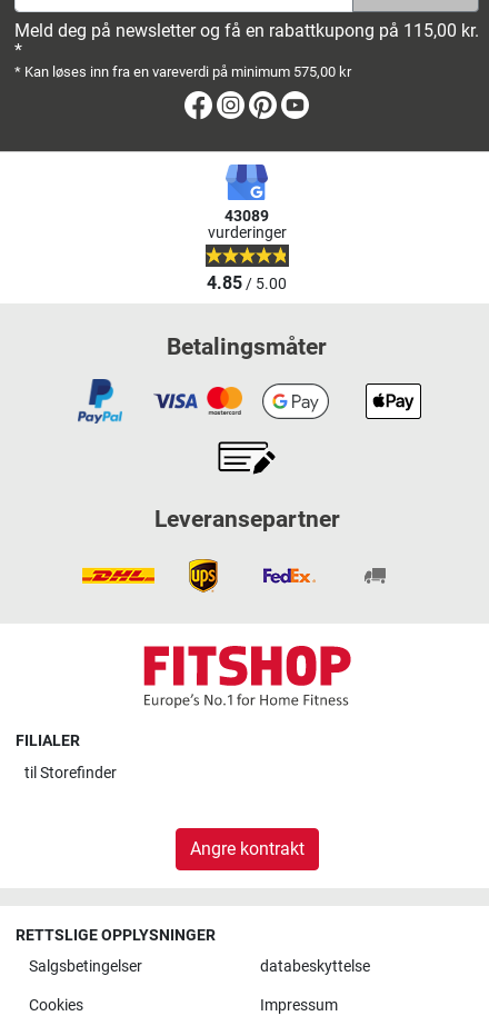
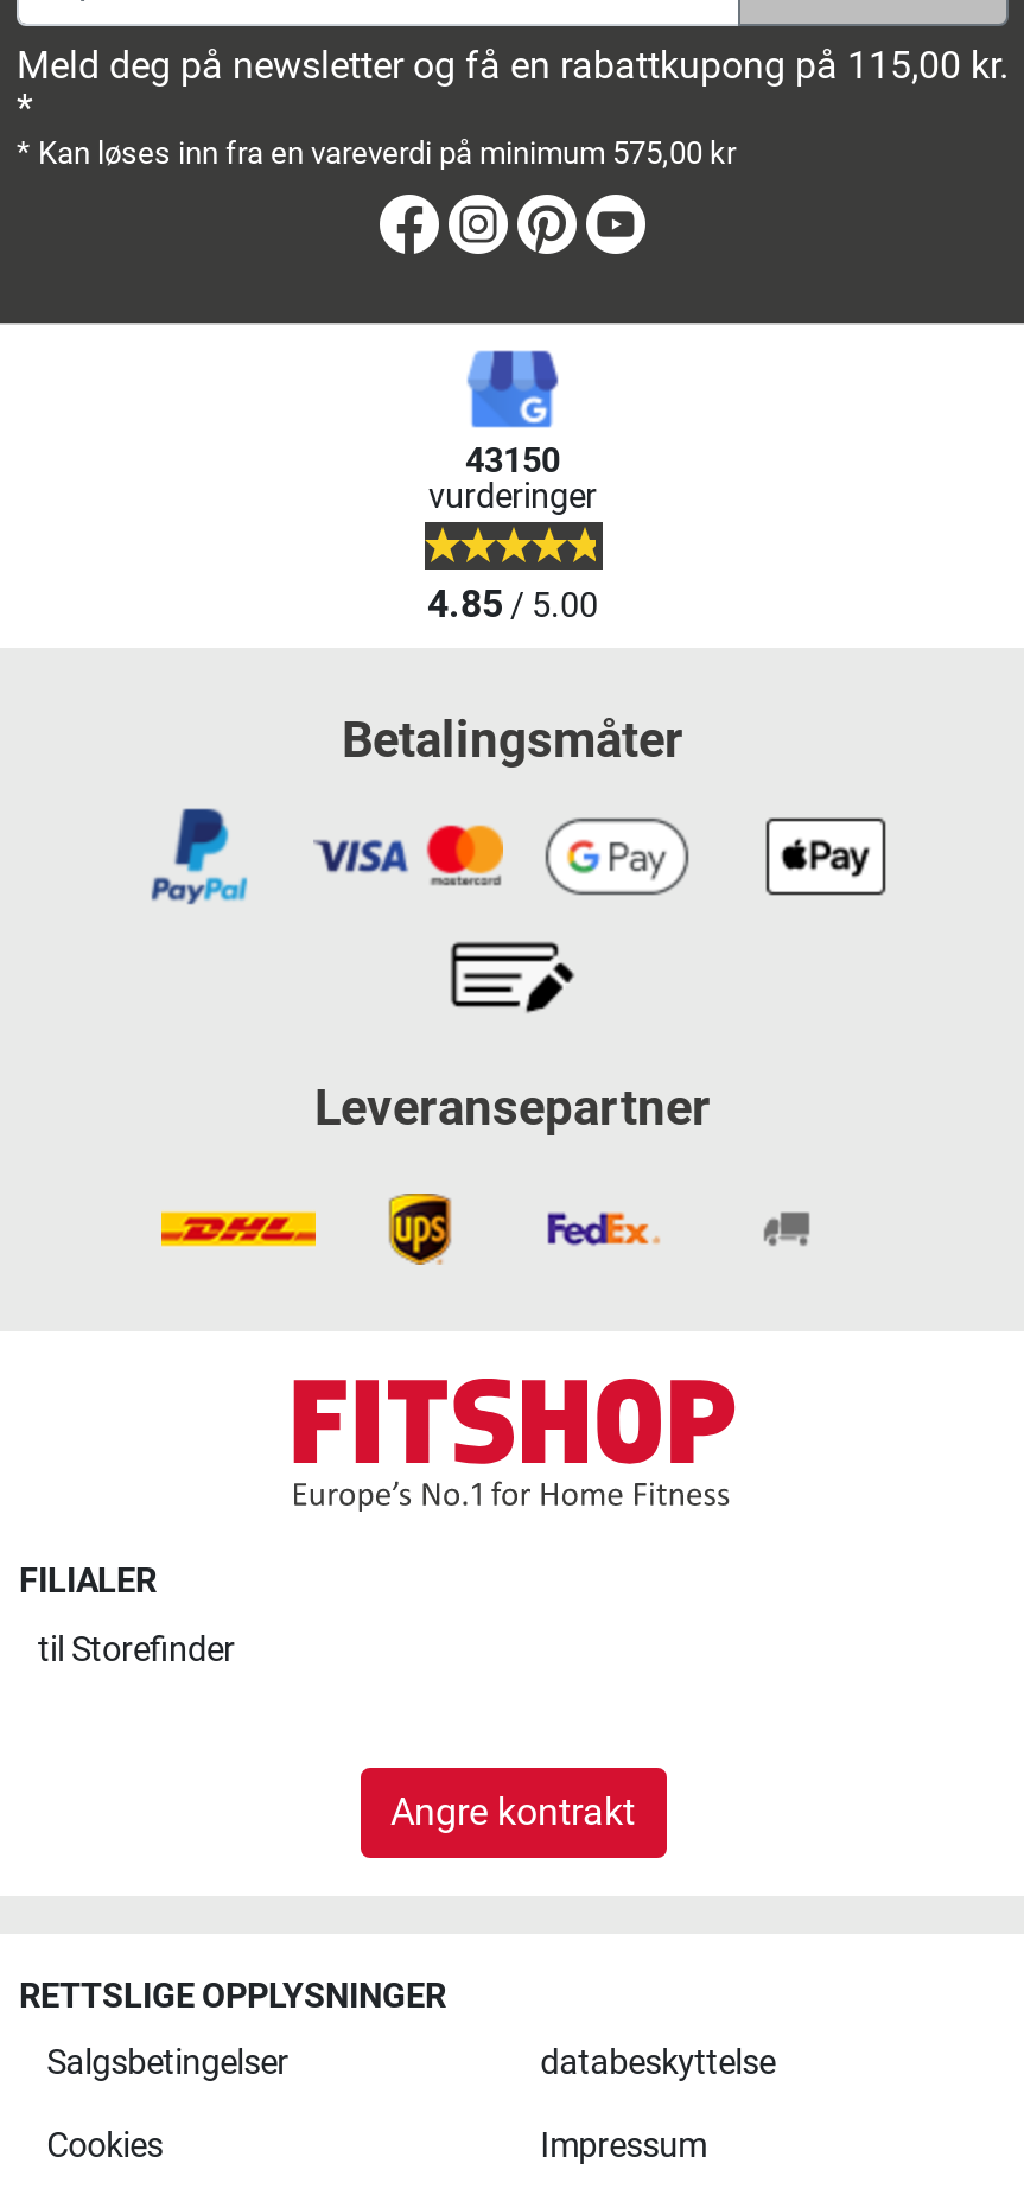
[224,206,269,225] 43089 -> [465,440,560,481] 43150

